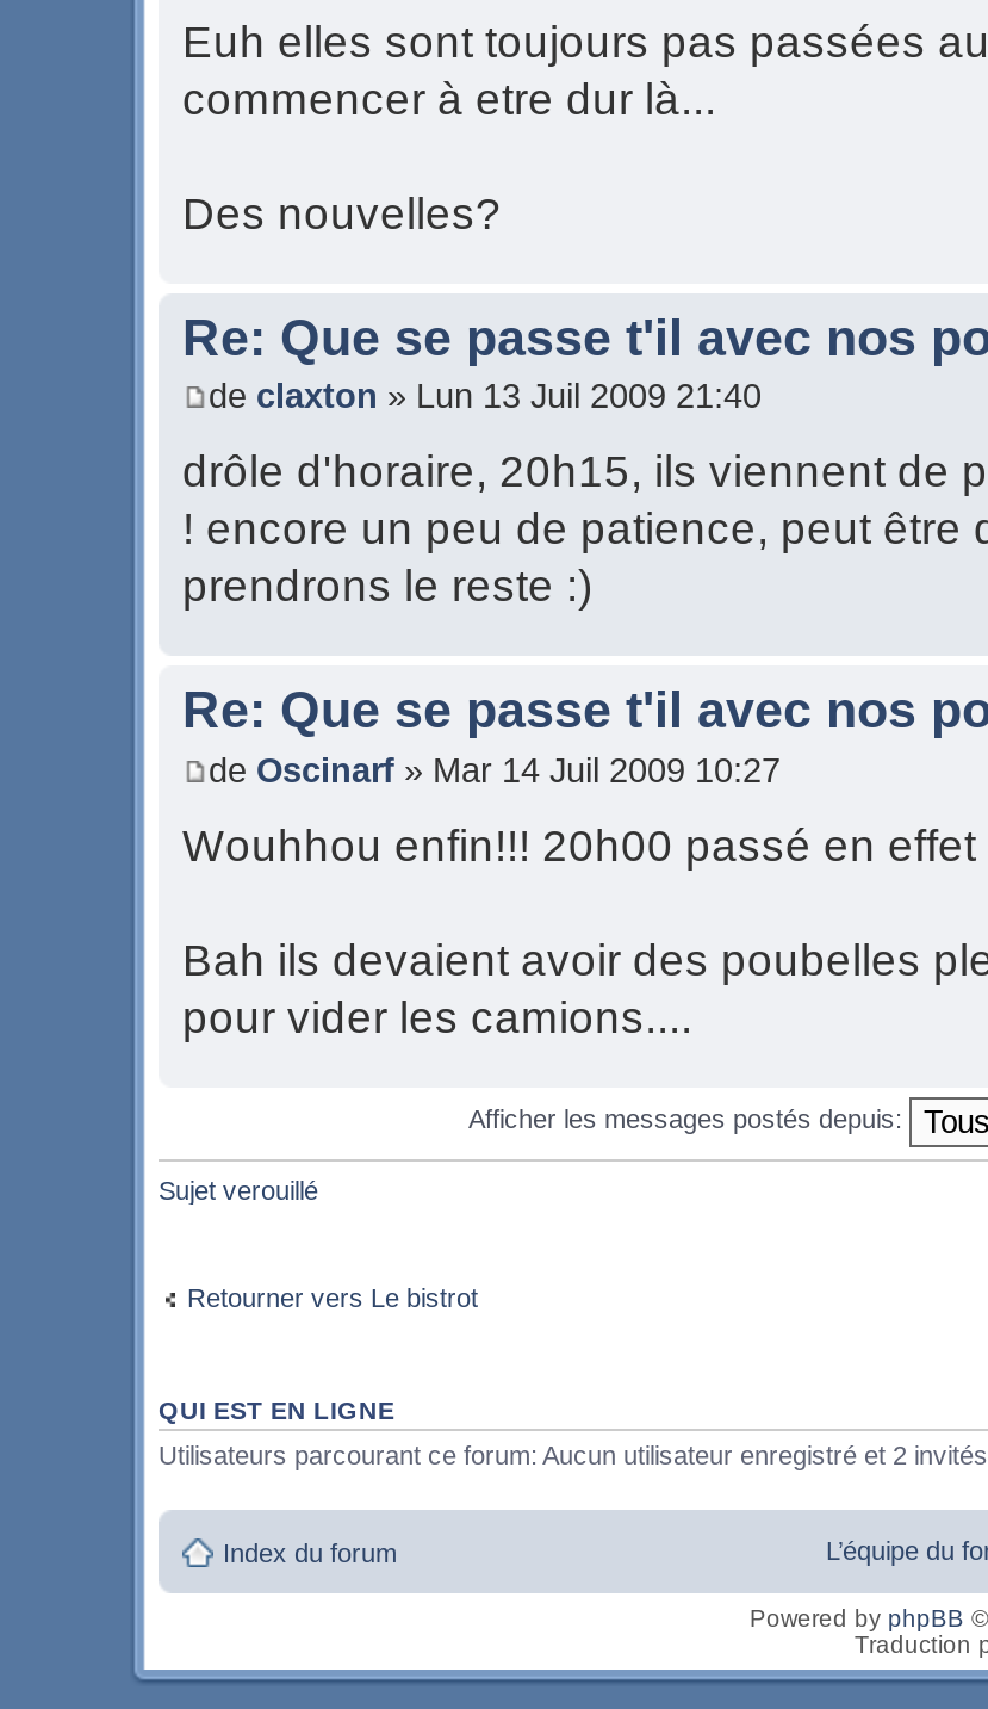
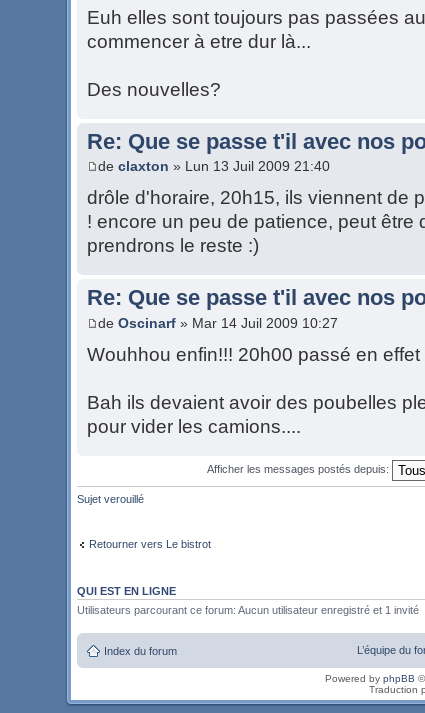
[159,1440,988,1468] Utilisateurs parcourant ce forum: Aucun utilisateur enregistré et 2 invités -> [77,604,419,616] Utilisateurs parcourant ce forum: Aucun utilisateur enregistré et 1 invité

